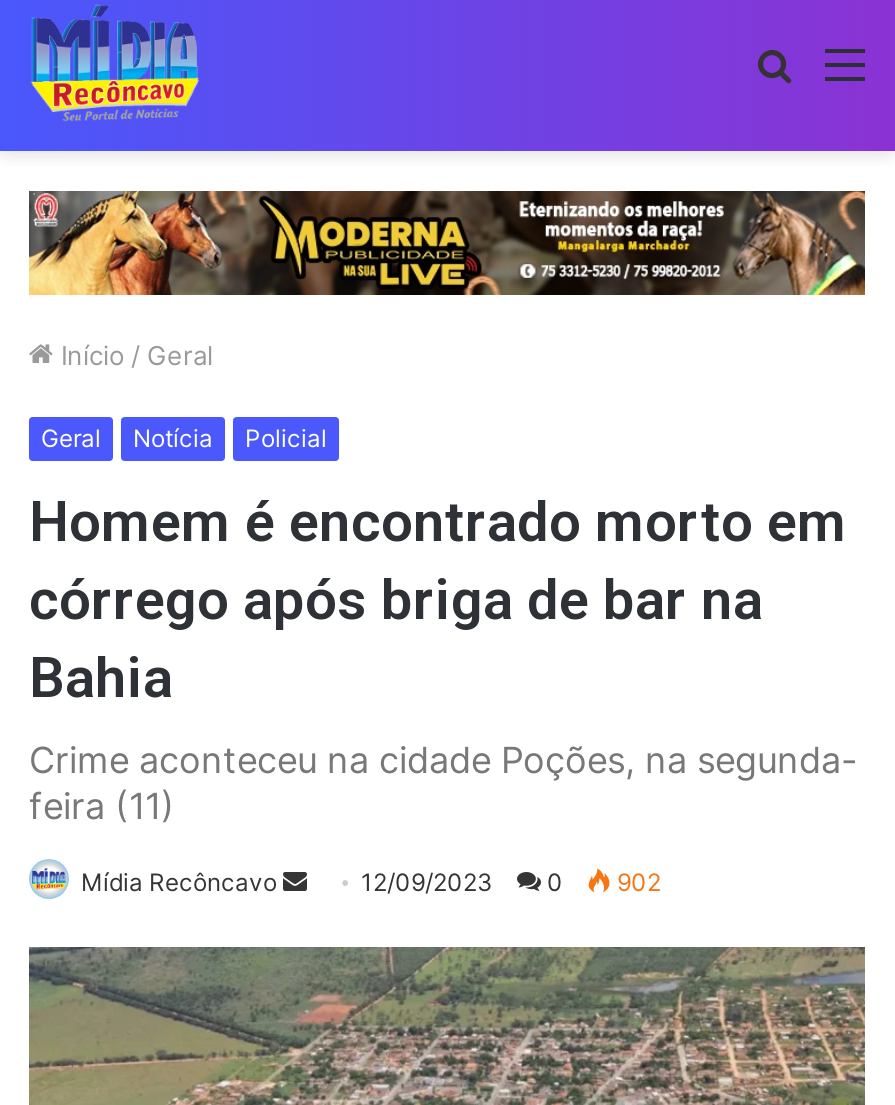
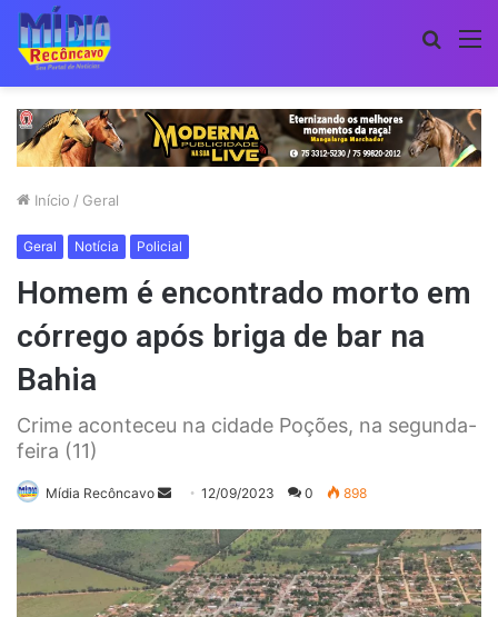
[611,867,661,897] 902 -> [340,485,367,502] 898

